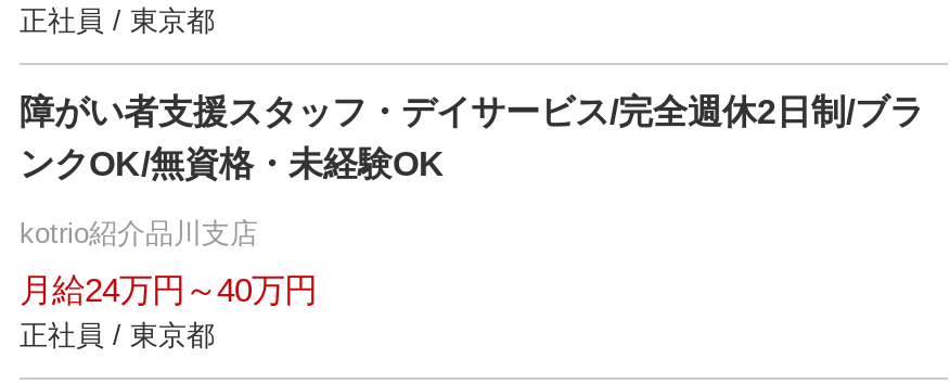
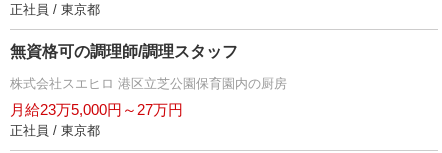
[20,94,924,183] 障がい者支援スタッフ・デイサービス/完全週休2日制/ブラ | ンクOK/無資格・未経験OK -> [10,43,238,60] 無資格可の調理師/調理スタッフ
[20,218,258,251] kotrio紹介品川支店 -> [10,76,287,91] 株式会社スエヒロ 港区立芝公園保育園内の厨房
[20,272,317,309] 月給24万円～40万円 -> [10,101,183,118] 月給23万5,000円～27万円

